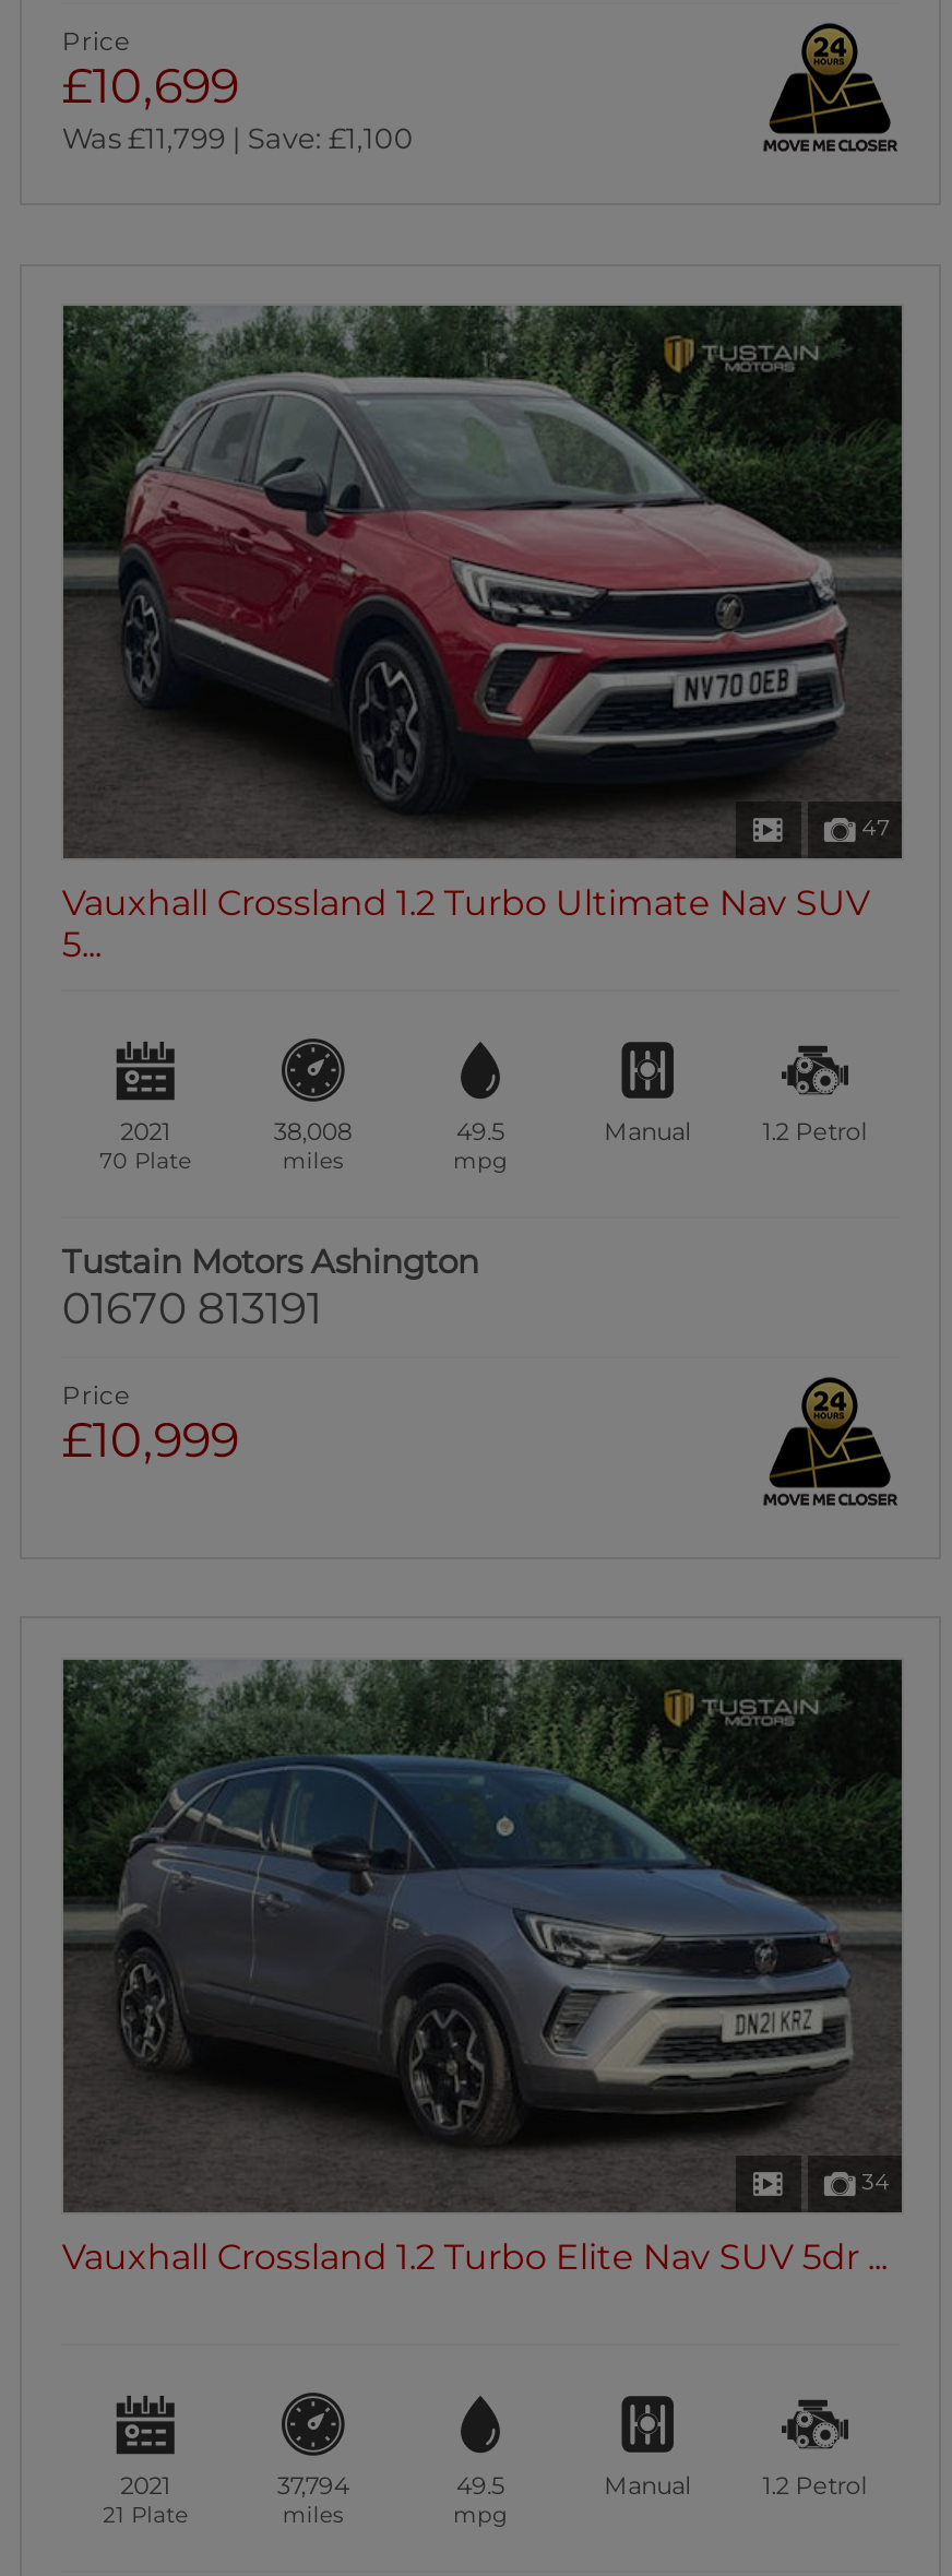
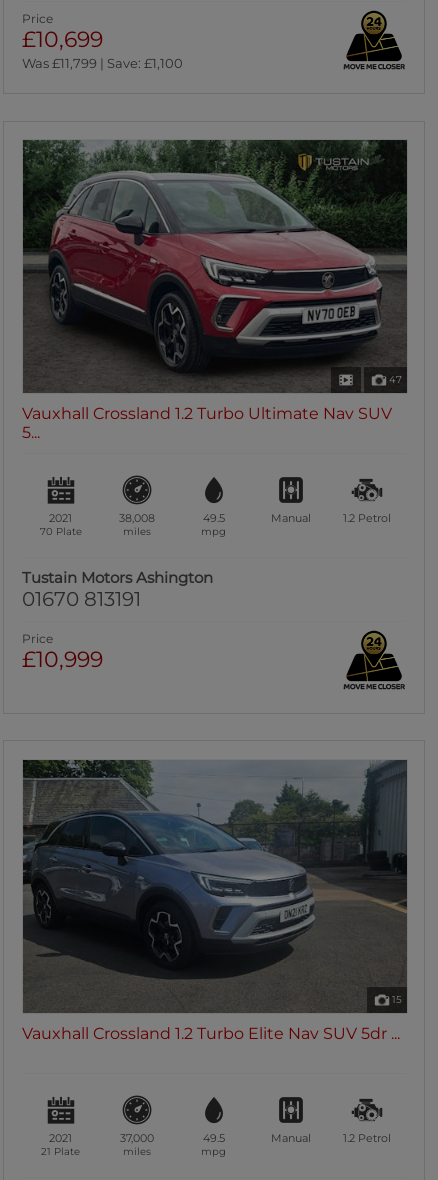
[63,1658,904,2210] [image] | 34 -> [22,759,408,1013] [image] | 15
[277,2469,349,2500] 37,794 -> [120,1130,154,1144] 37,000

